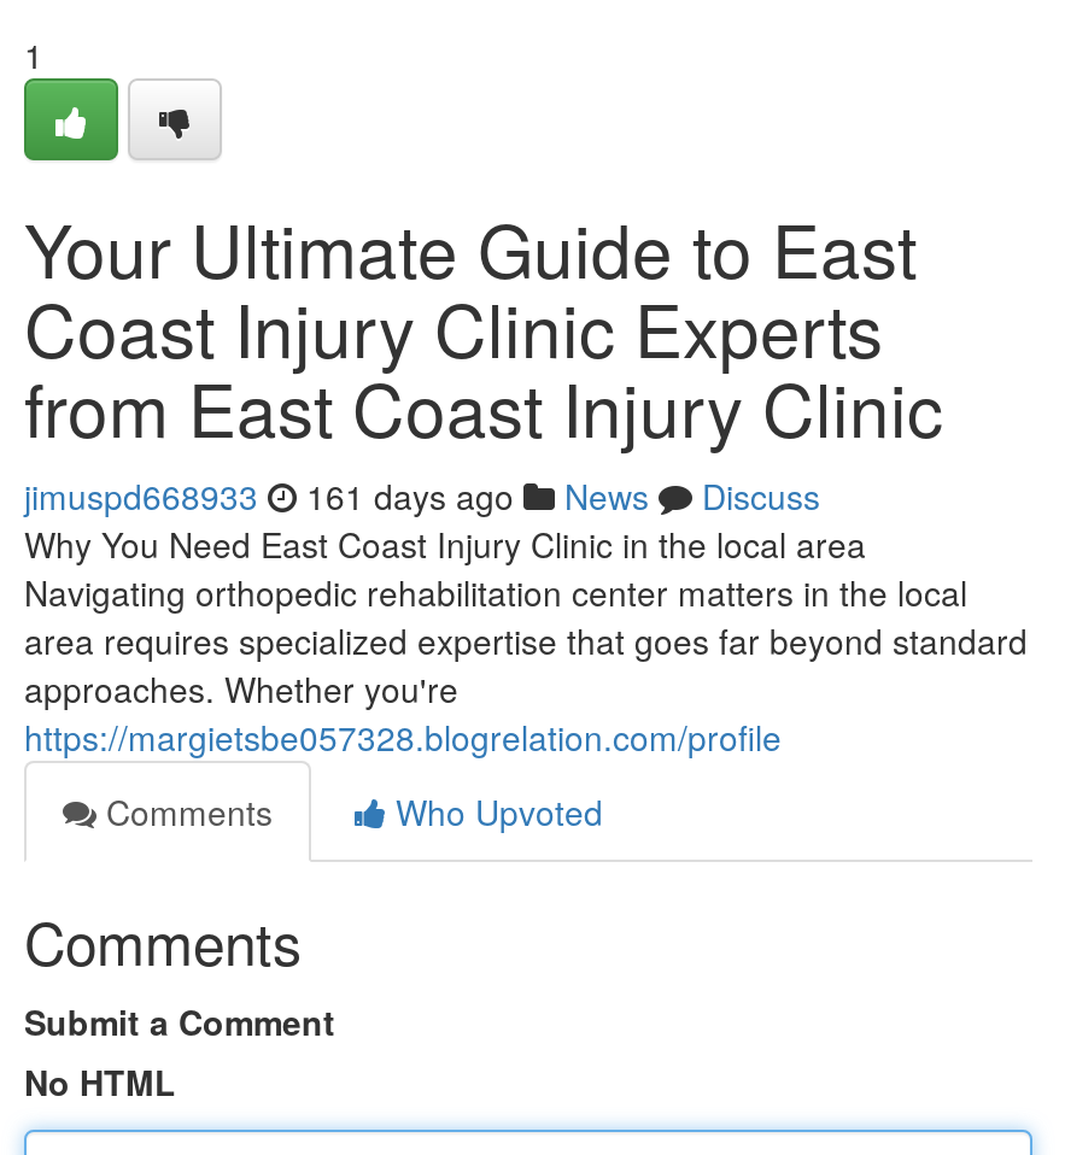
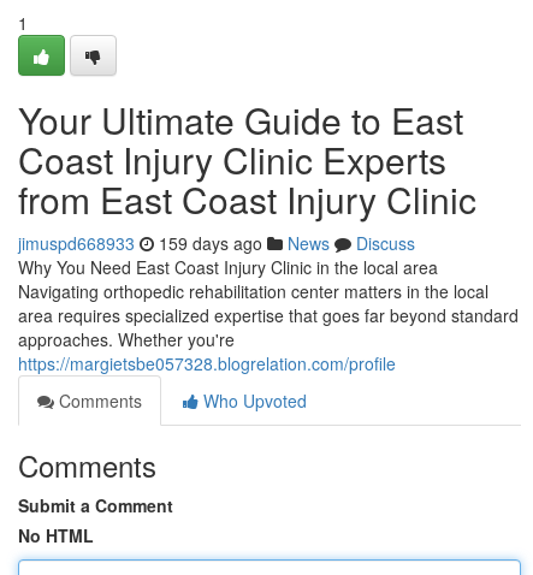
[24,471,820,520] jimuspd668933 161 days ago News Discuss -> [18,231,415,255] jimuspd668933 159 days ago News Discuss

